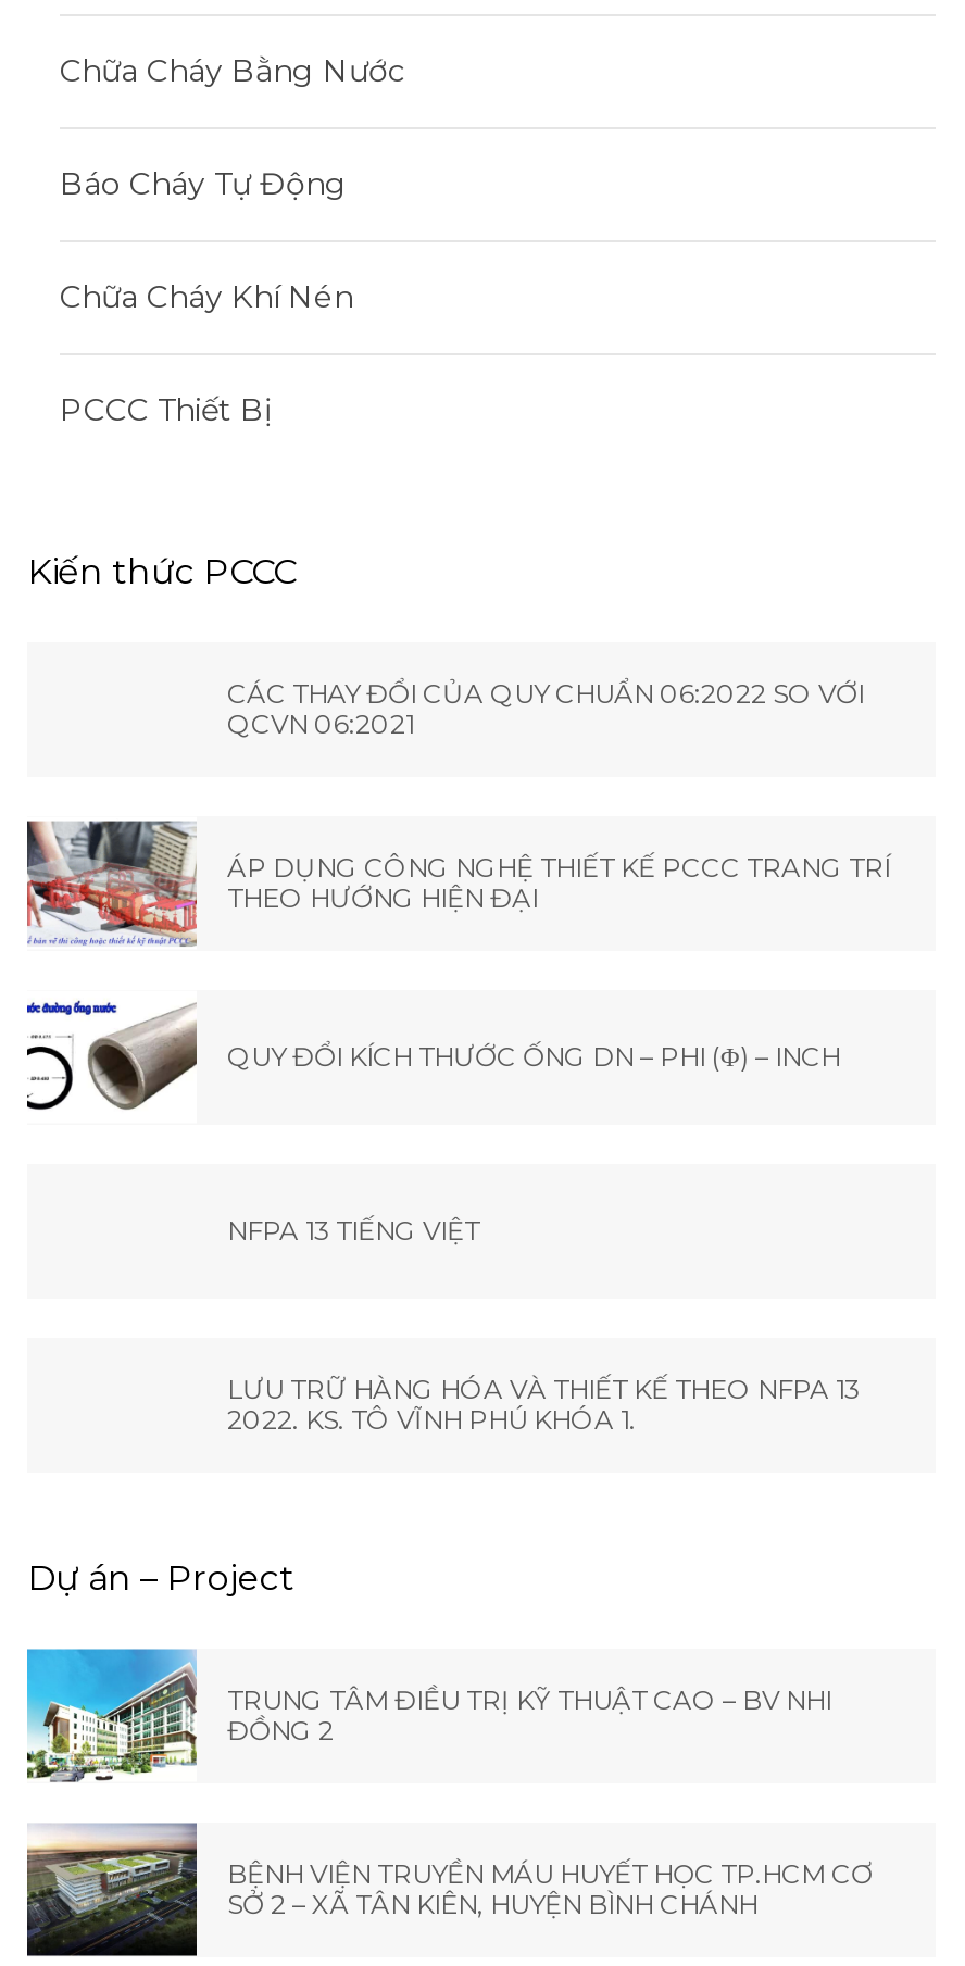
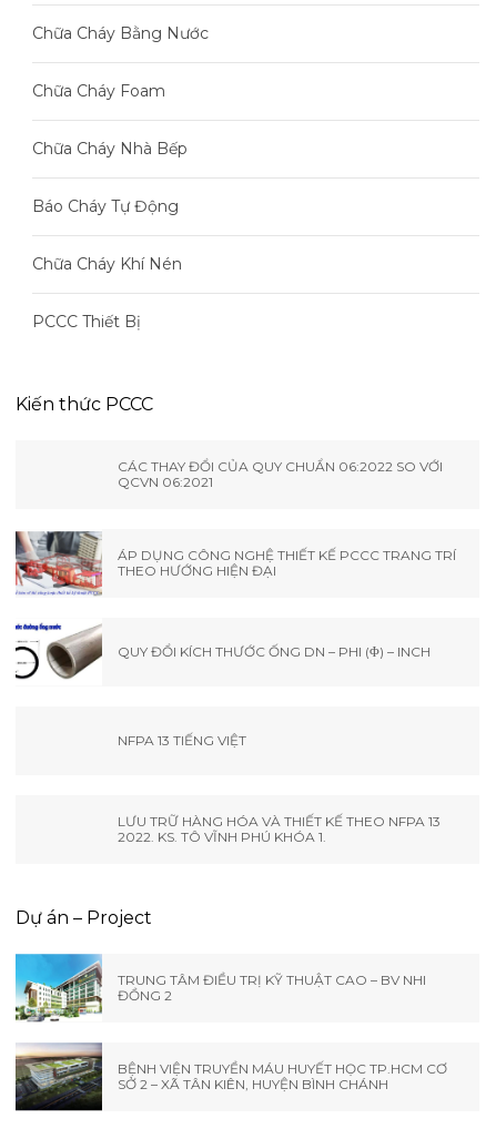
none -> [32,81,188,159] Chữa Cháy Foam | Chữa Cháy Nhà Bếp

